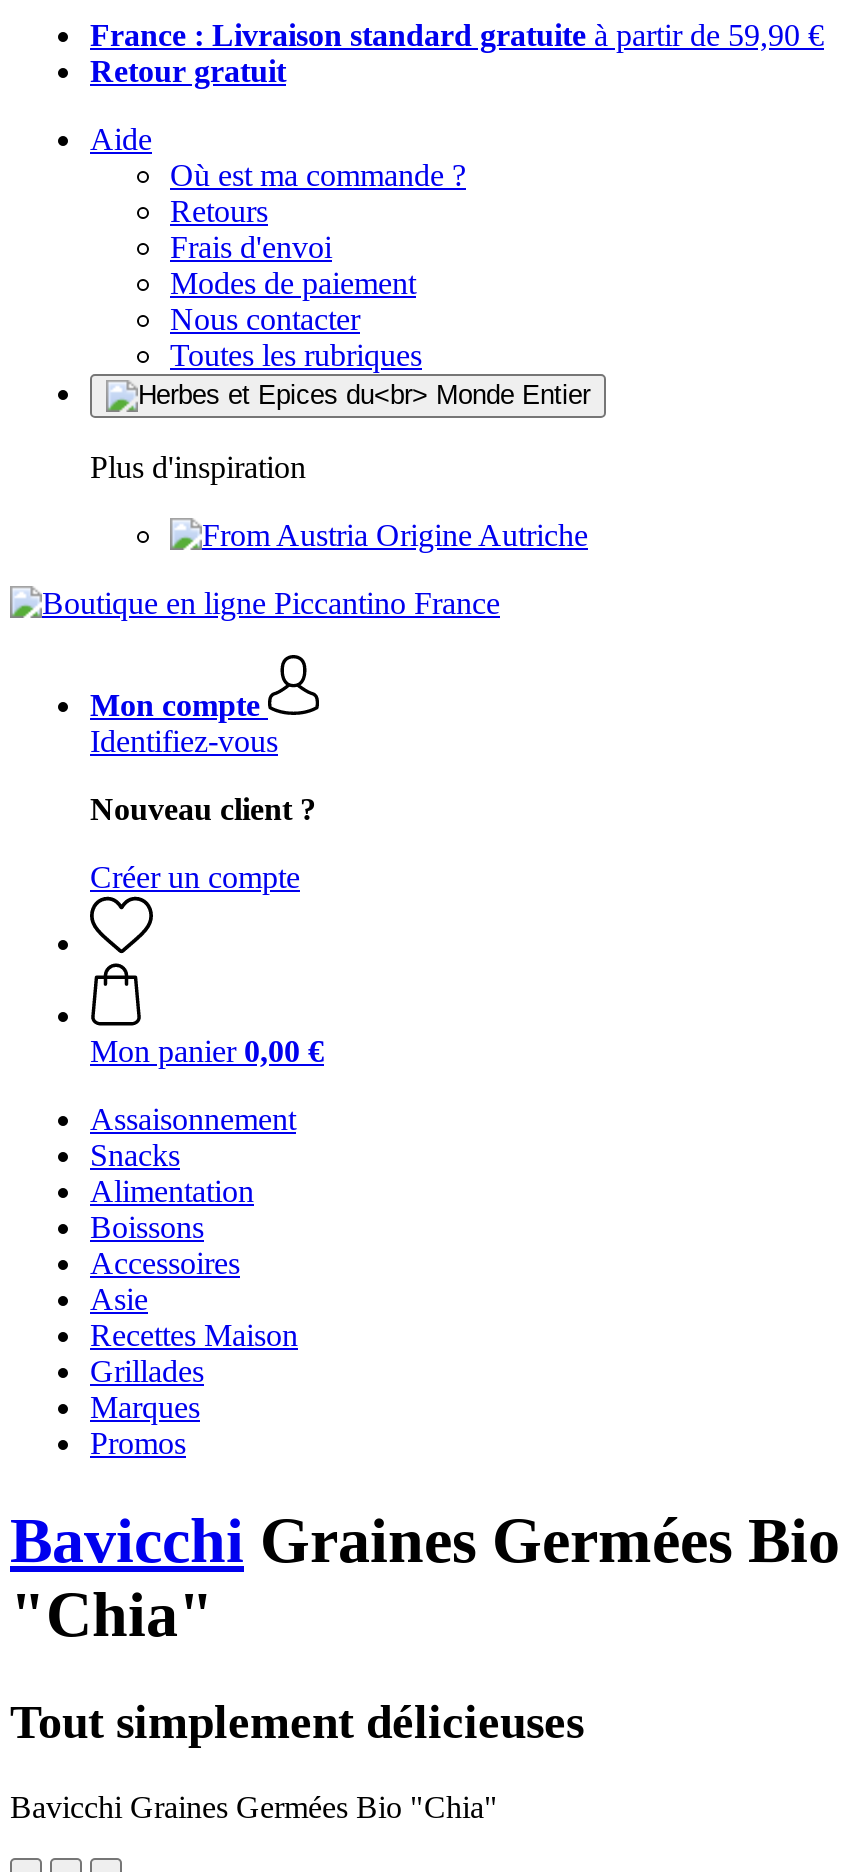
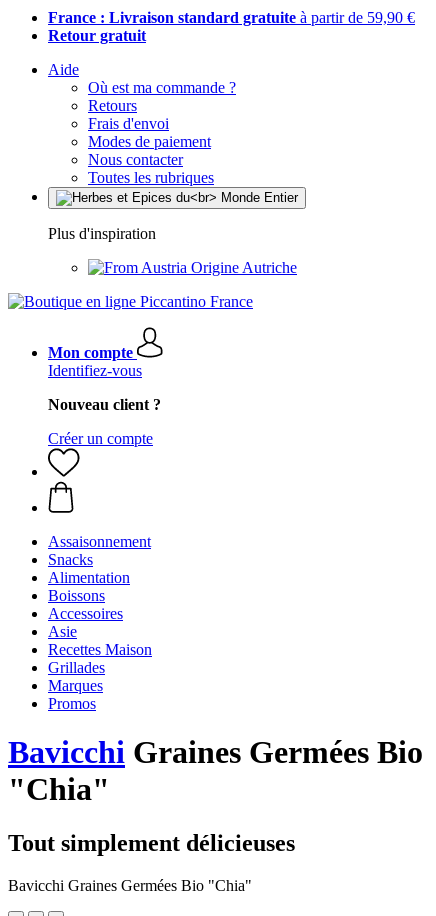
[90,1034,324,1068] Mon panier 0,00 € -> none

